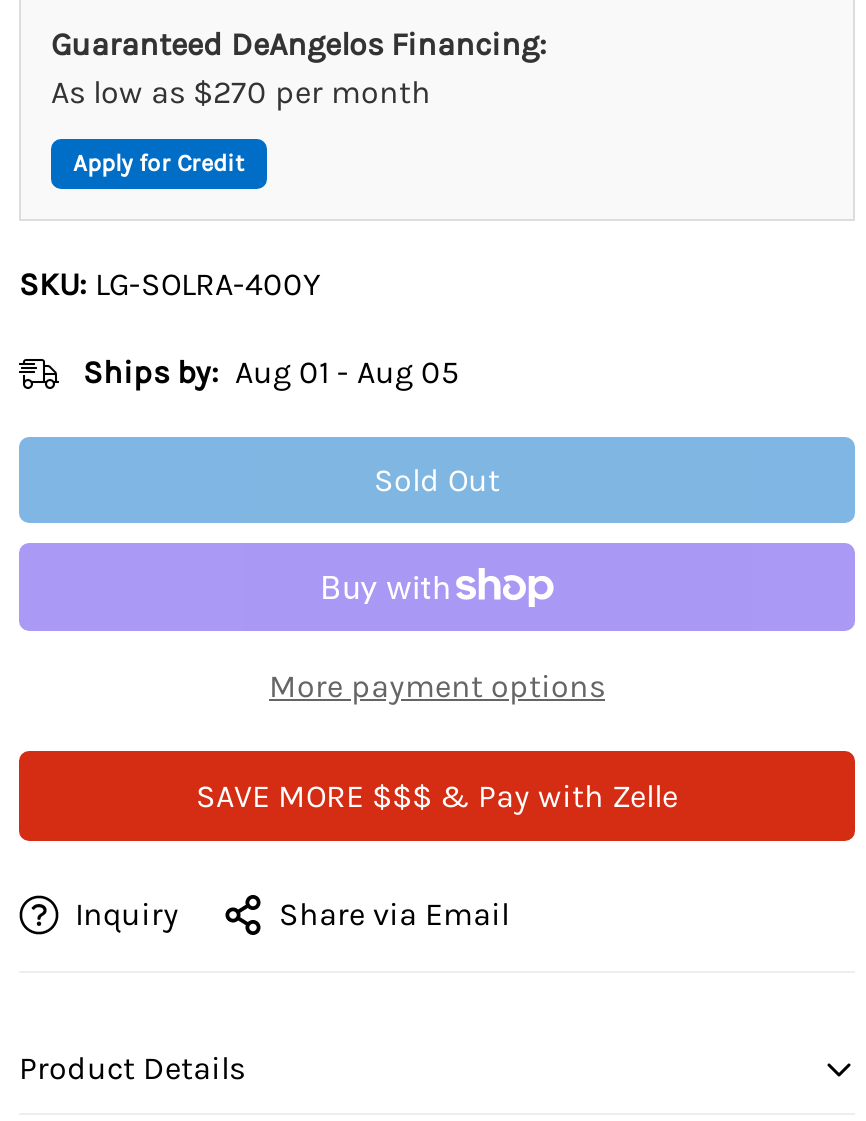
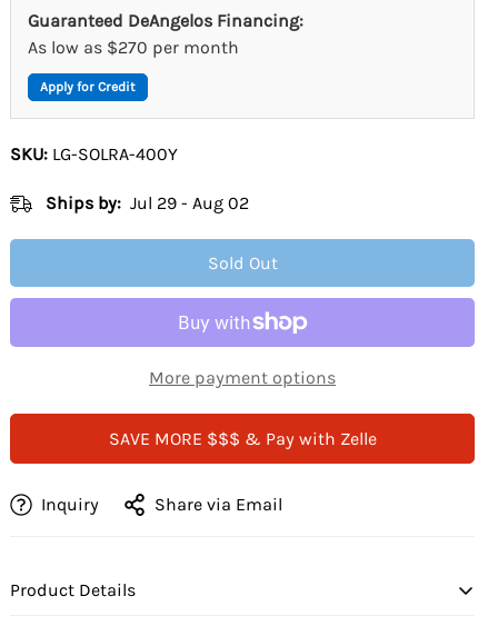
[83,353,459,391] Ships by: Aug 01 - Aug 05 -> [46,192,249,213] Ships by: Jul 29 - Aug 02

